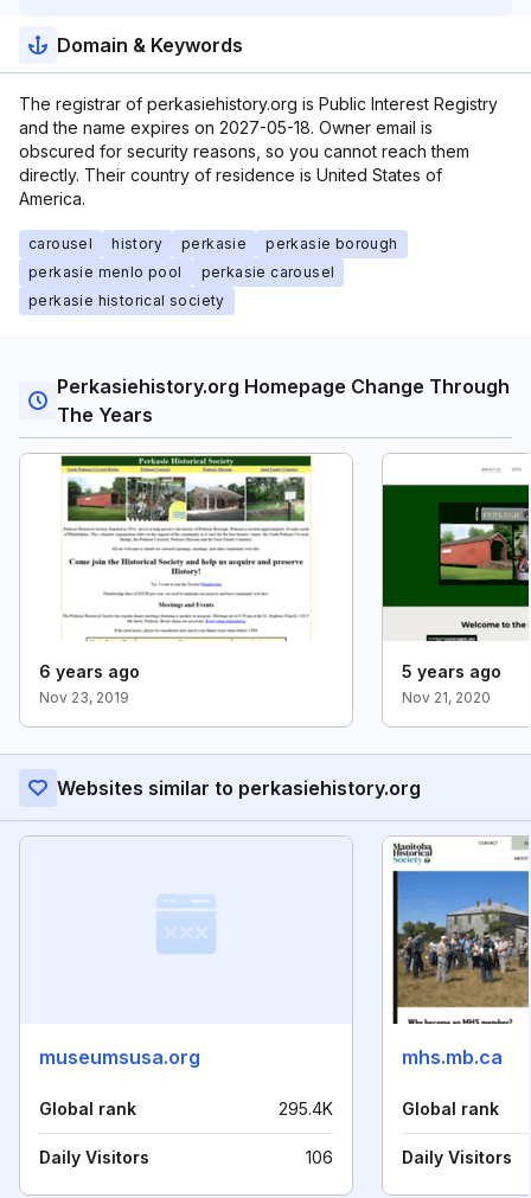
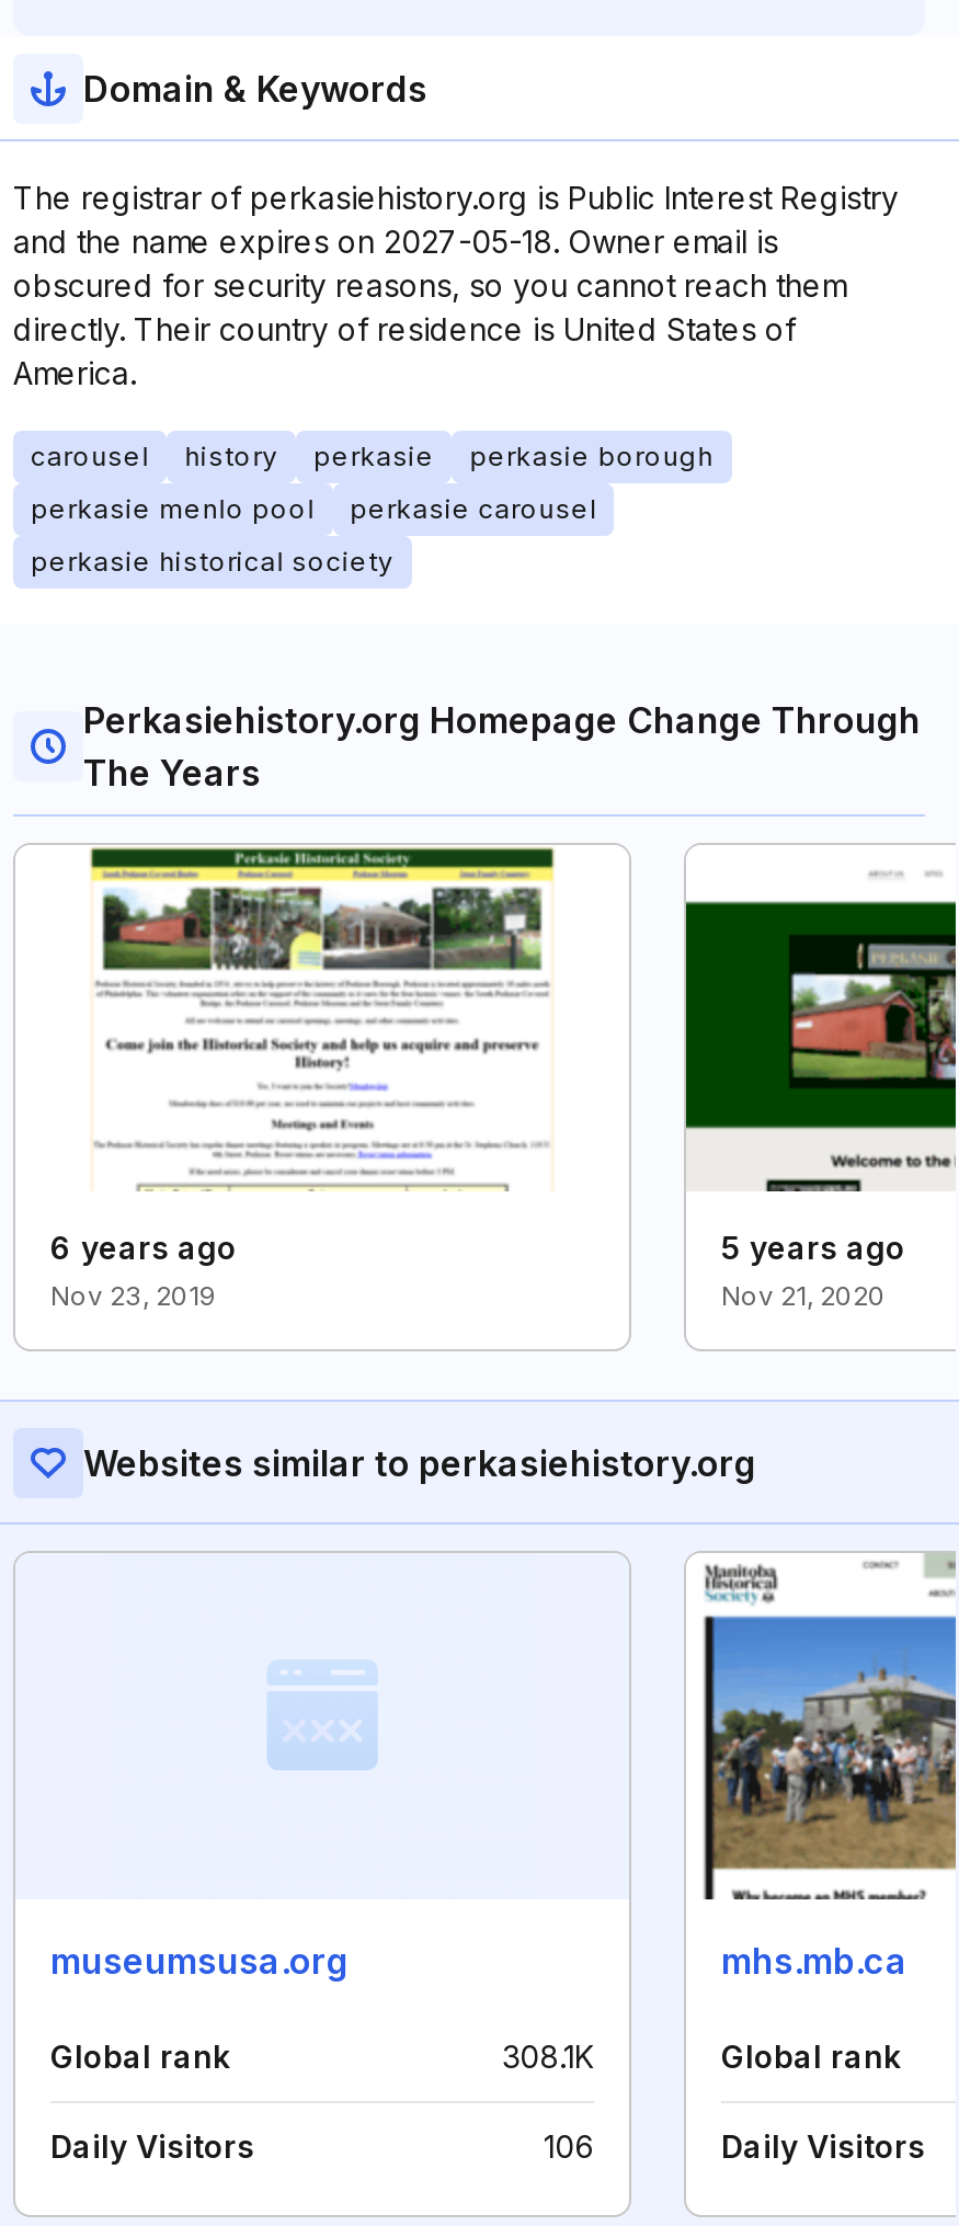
[279,1098,333,1119] 295.4K -> [502,2037,594,2075] 308.1K

